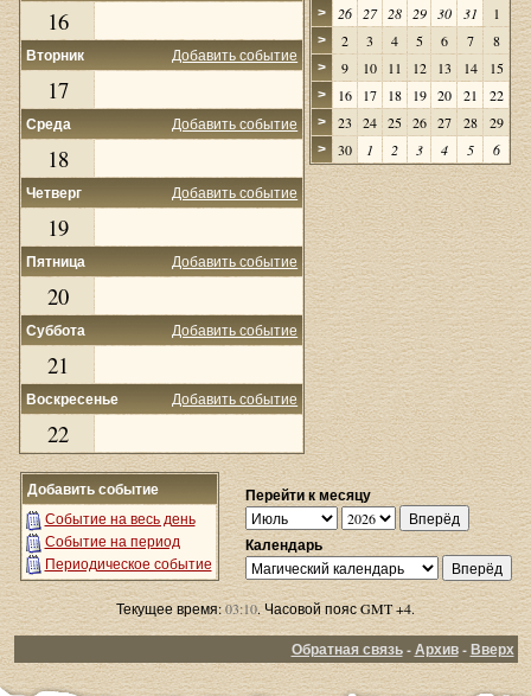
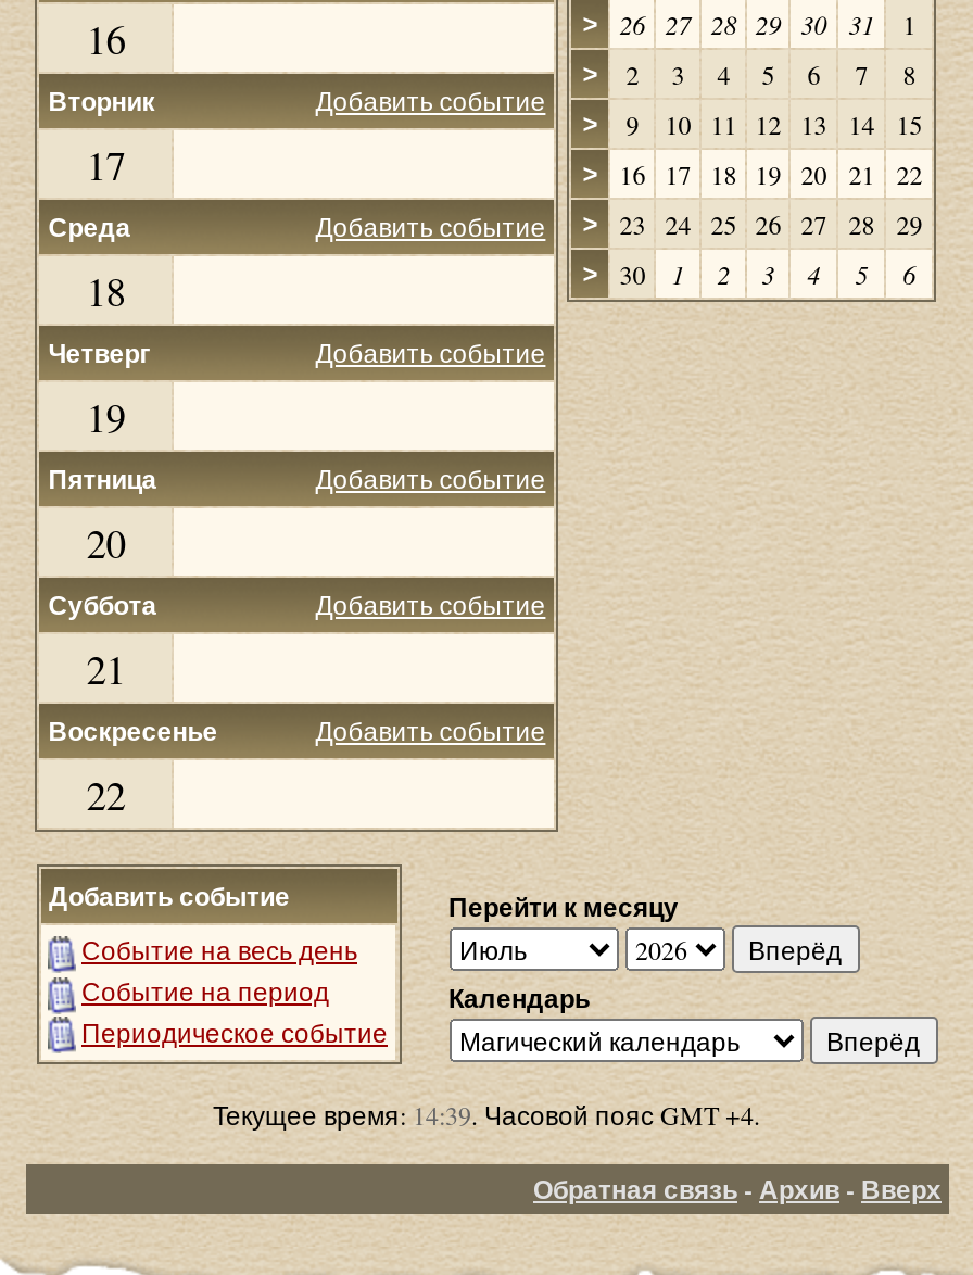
[116,599,415,618] Текущее время: 03:10. Часовой пояс GMT +4. -> [213,1097,760,1132] Текущее время: 14:39. Часовой пояс GMT +4.

